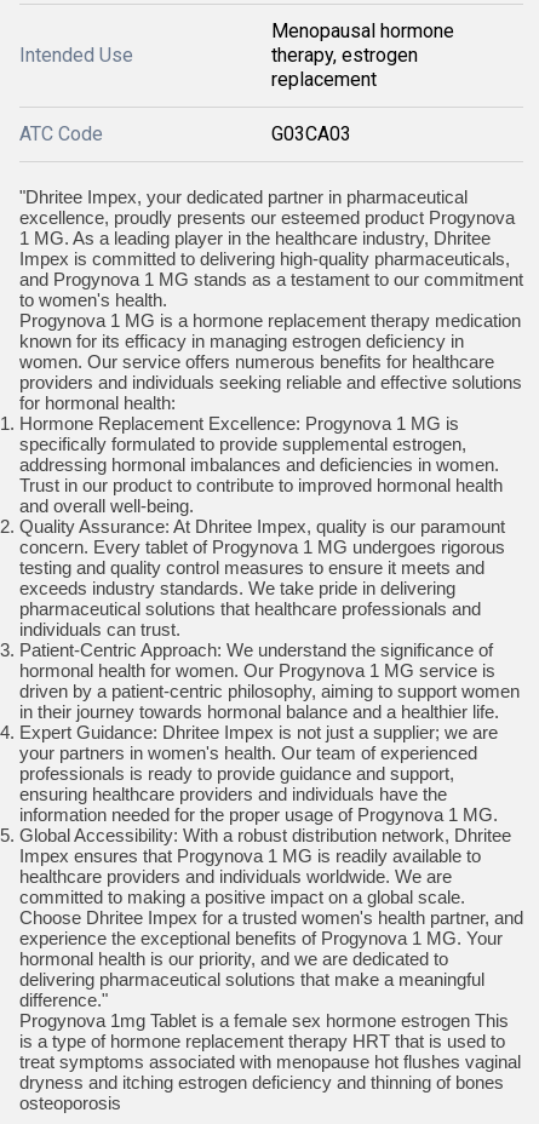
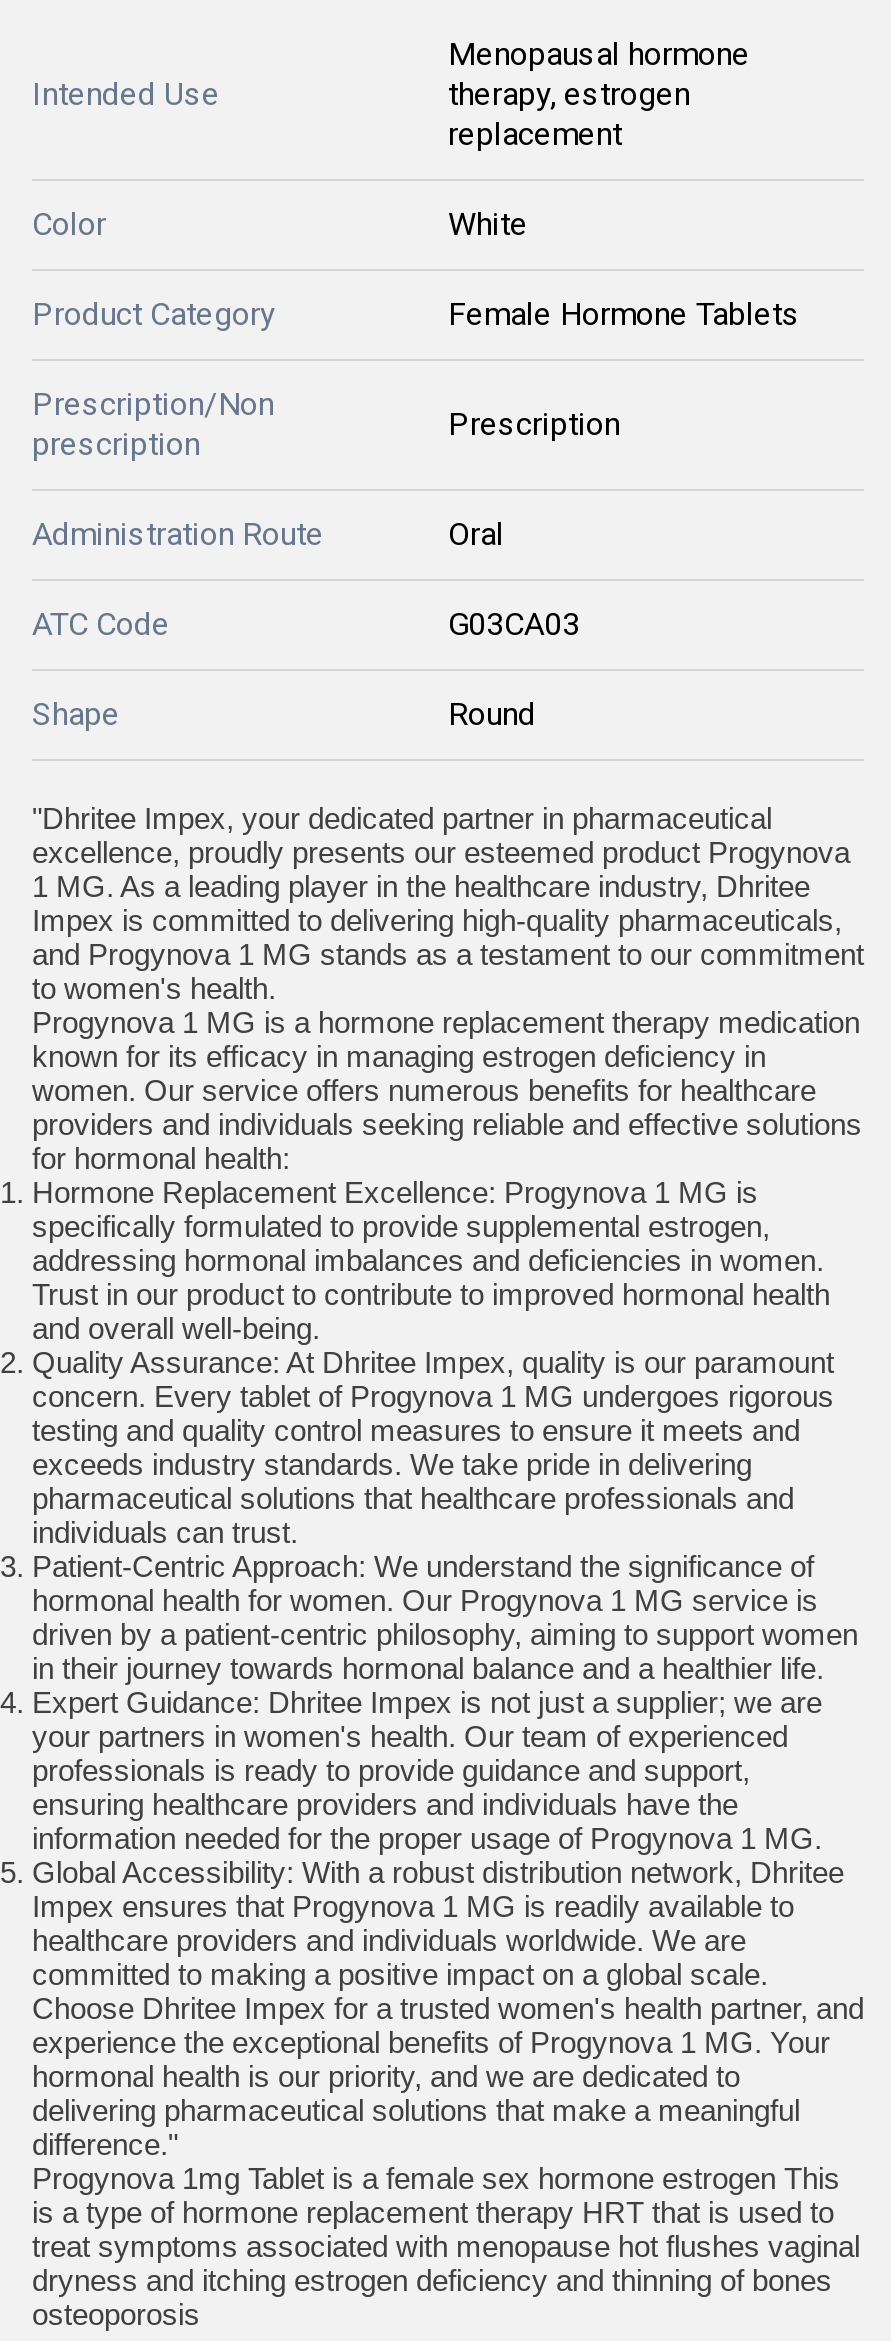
none -> [32,205,800,463] Color | White | Product Category | Female Hormone Tablets | Prescription/Non | prescription
none -> [32,405,620,553] Prescription | Administration Route | Oral
none -> [32,695,536,733] Shape | Round

